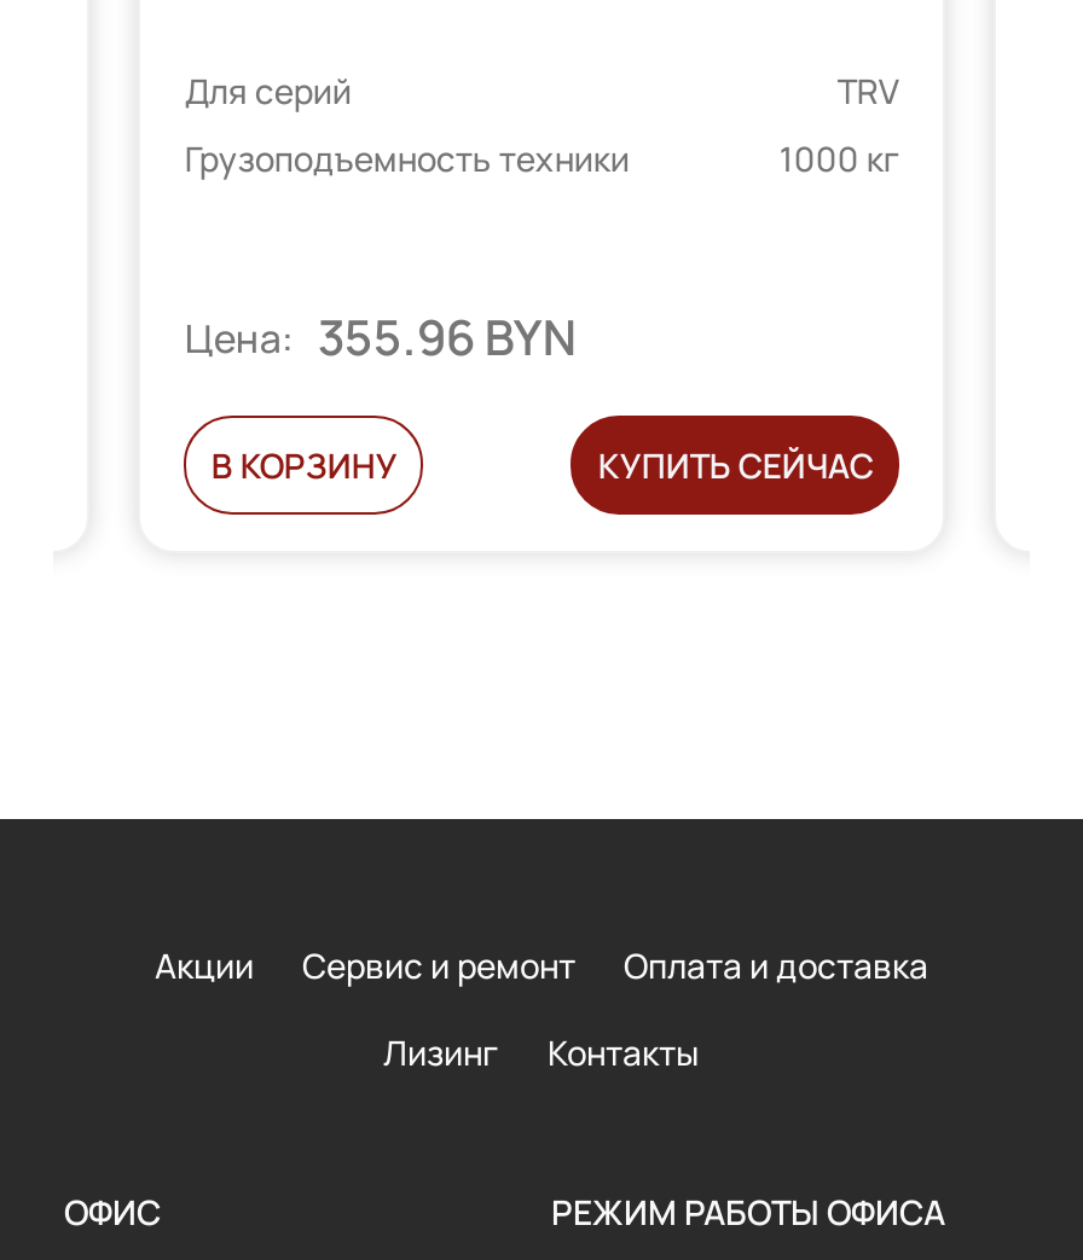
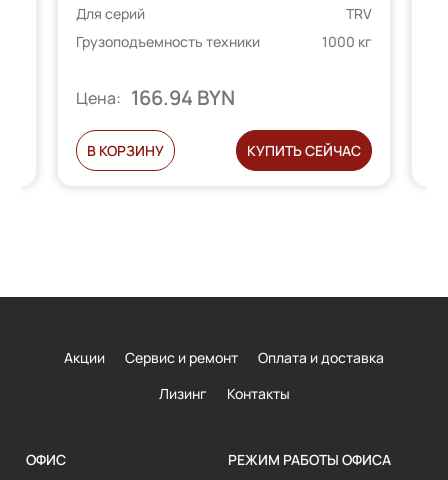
[185,305,576,370] Цена: 355.96 BYN -> [76,84,235,111] Цена: 166.94 BYN

